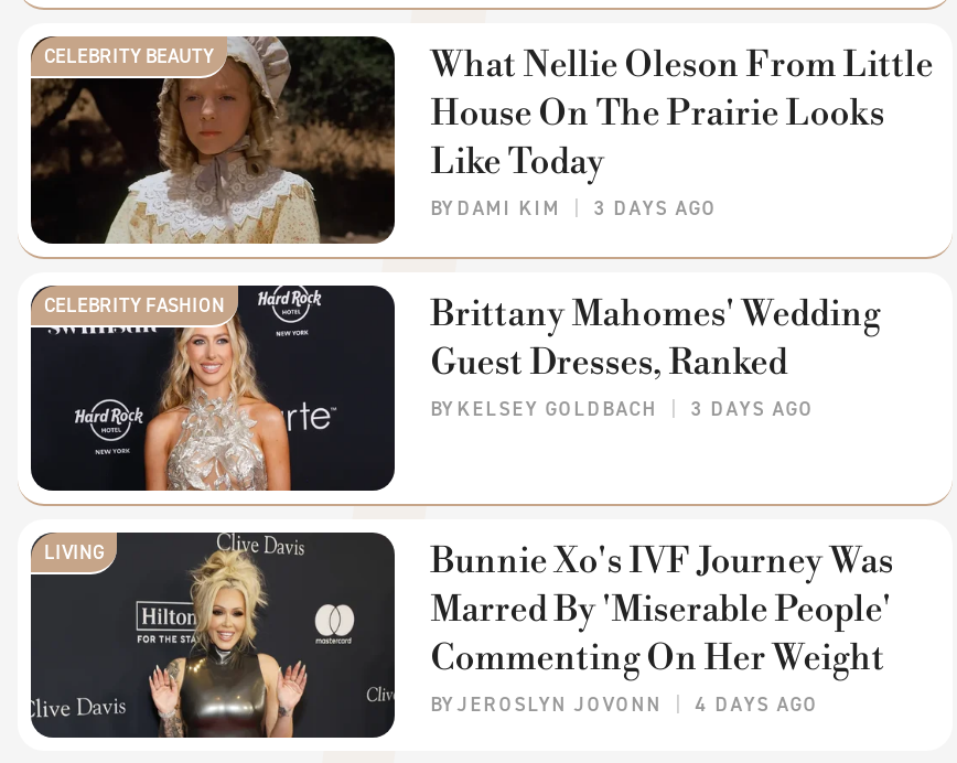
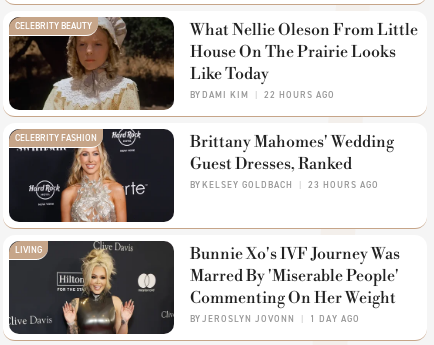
[431,196,717,223] BY DAMI KIM 3 DAYS AGO -> [190,89,335,101] BY DAMI KIM 22 HOURS AGO
[431,395,814,421] BY KELSEY GOLDBACH 3 DAYS AGO -> [190,179,379,191] BY KELSEY GOLDBACH 23 HOURS AGO
[431,690,819,717] BY JEROSLYN JOVONN 4 DAYS AGO -> [190,313,360,325] BY JEROSLYN JOVONN 1 DAY AGO

